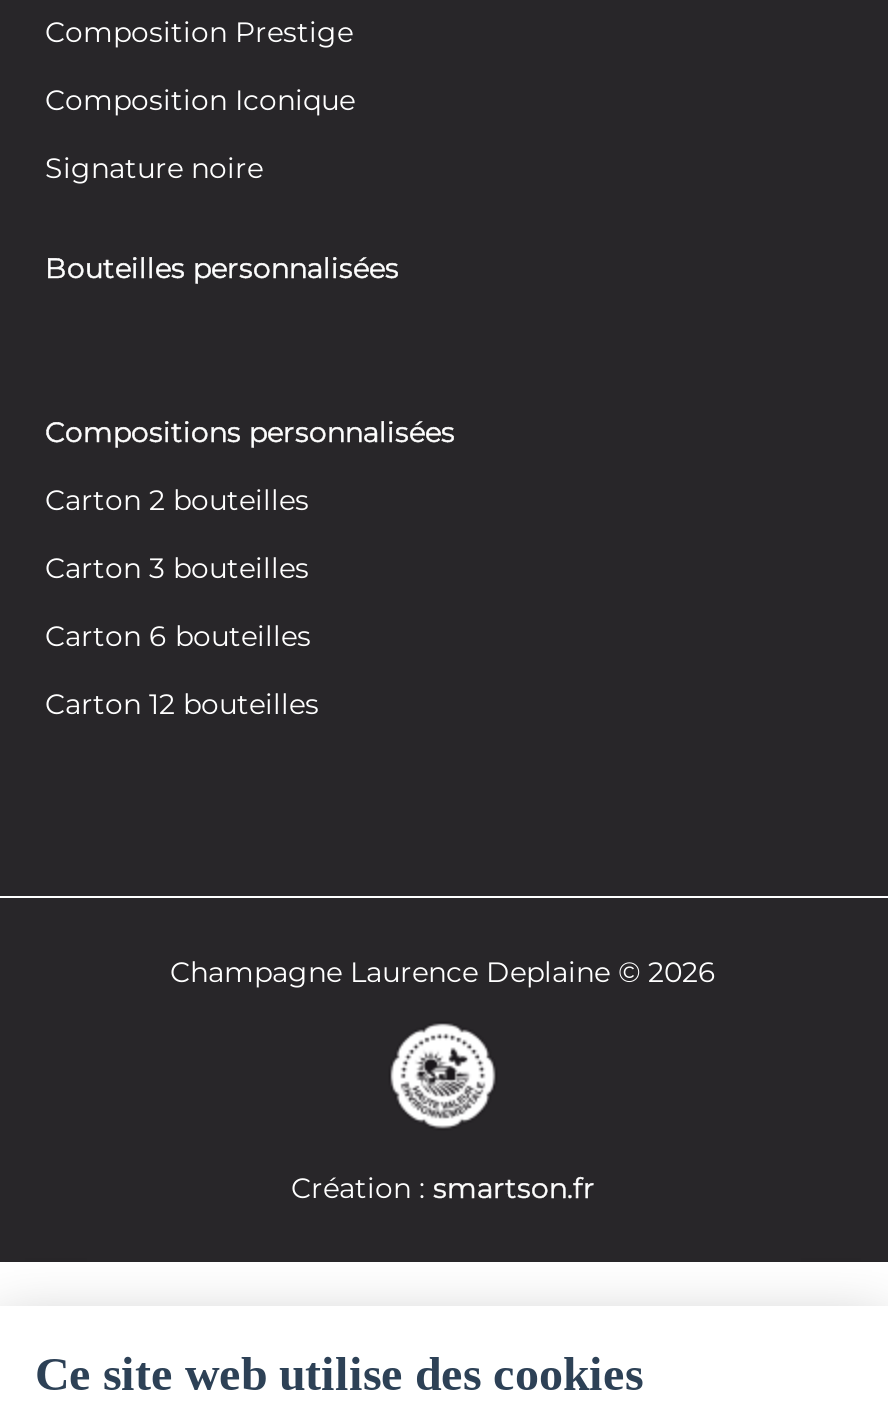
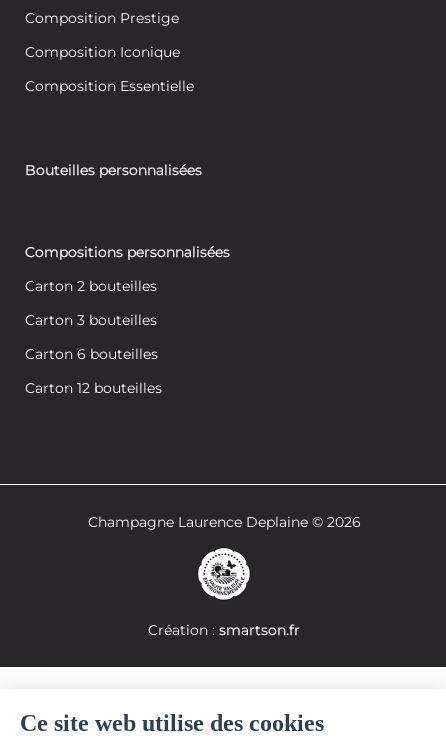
[45,150,263,186] Signature noire -> [25,77,194,95] Composition Essentielle

